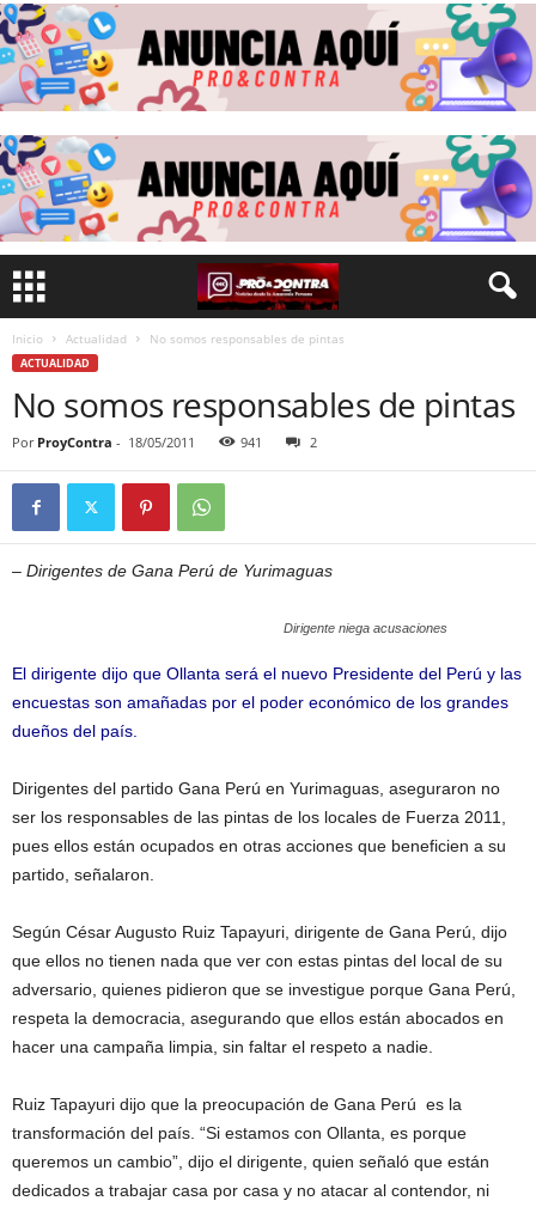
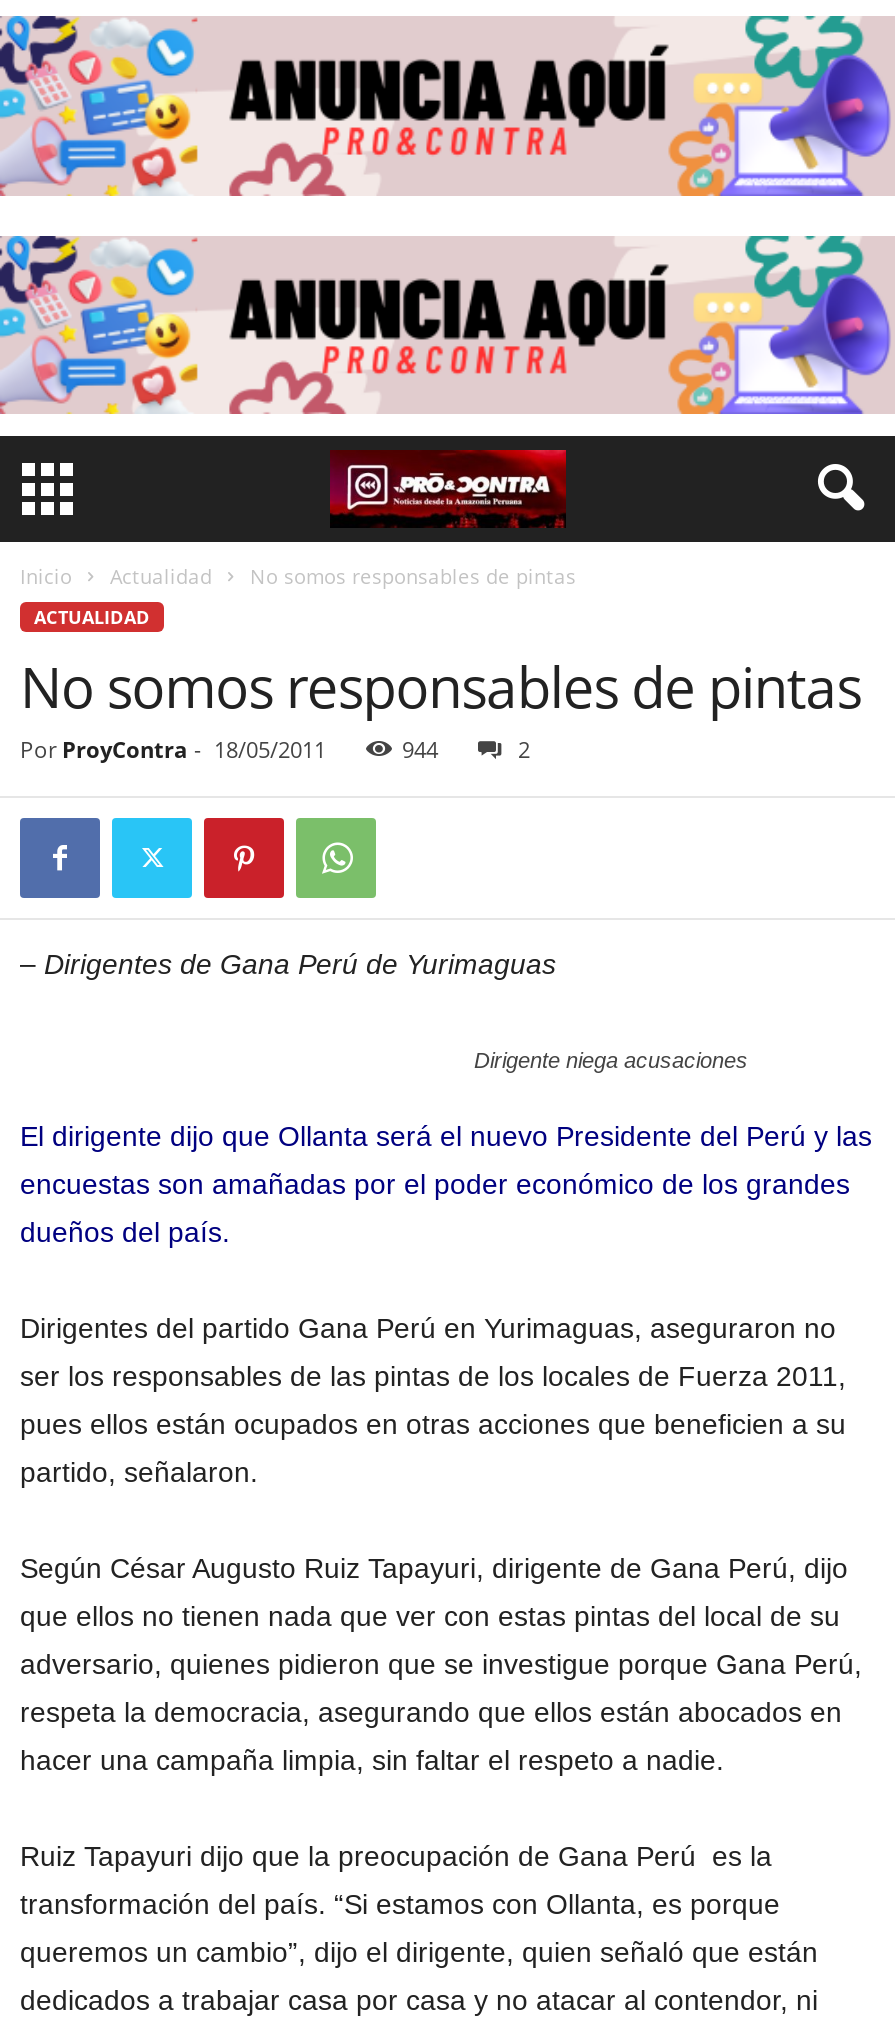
[240,433,262,451] 941 -> [402,734,438,764] 944

